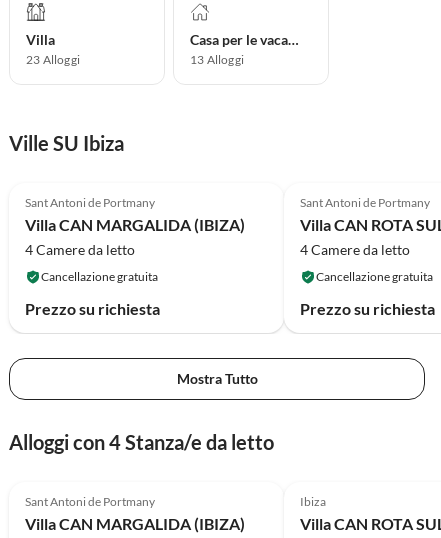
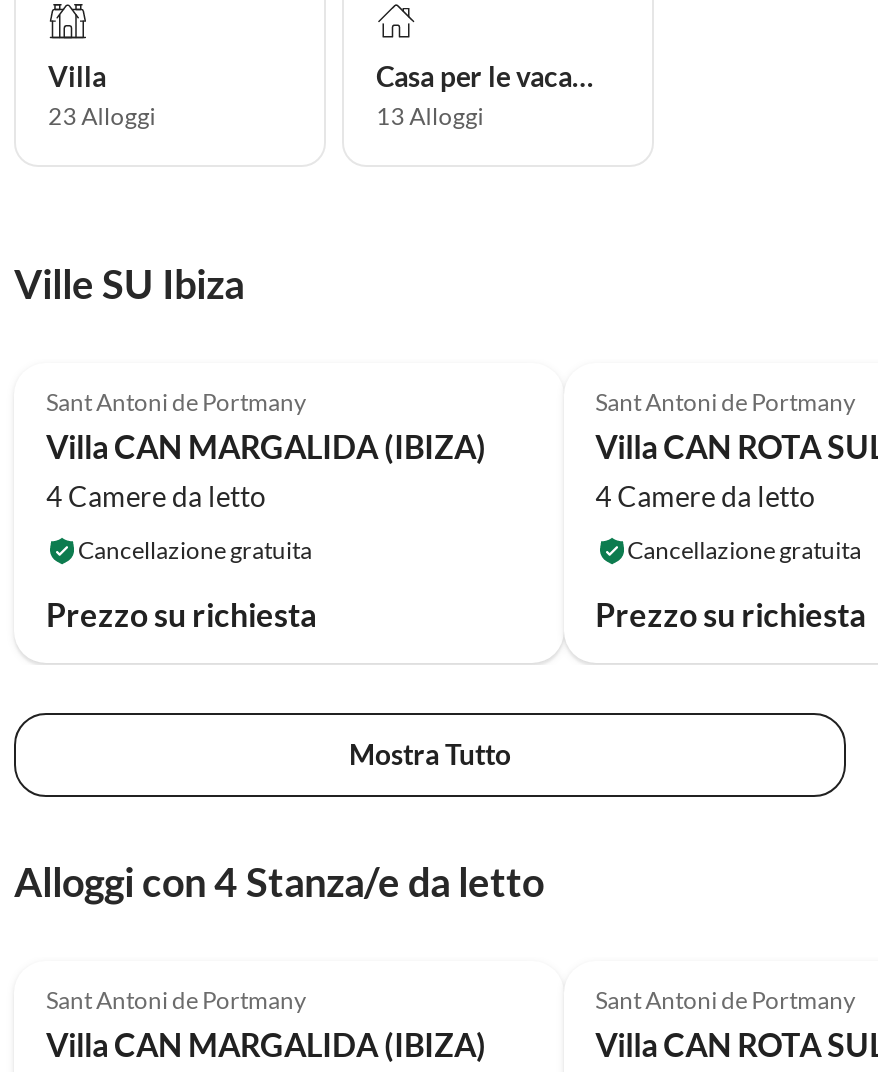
[300,494,326,509] Ibiza -> [595,985,855,1015] Sant Antoni de Portmany

